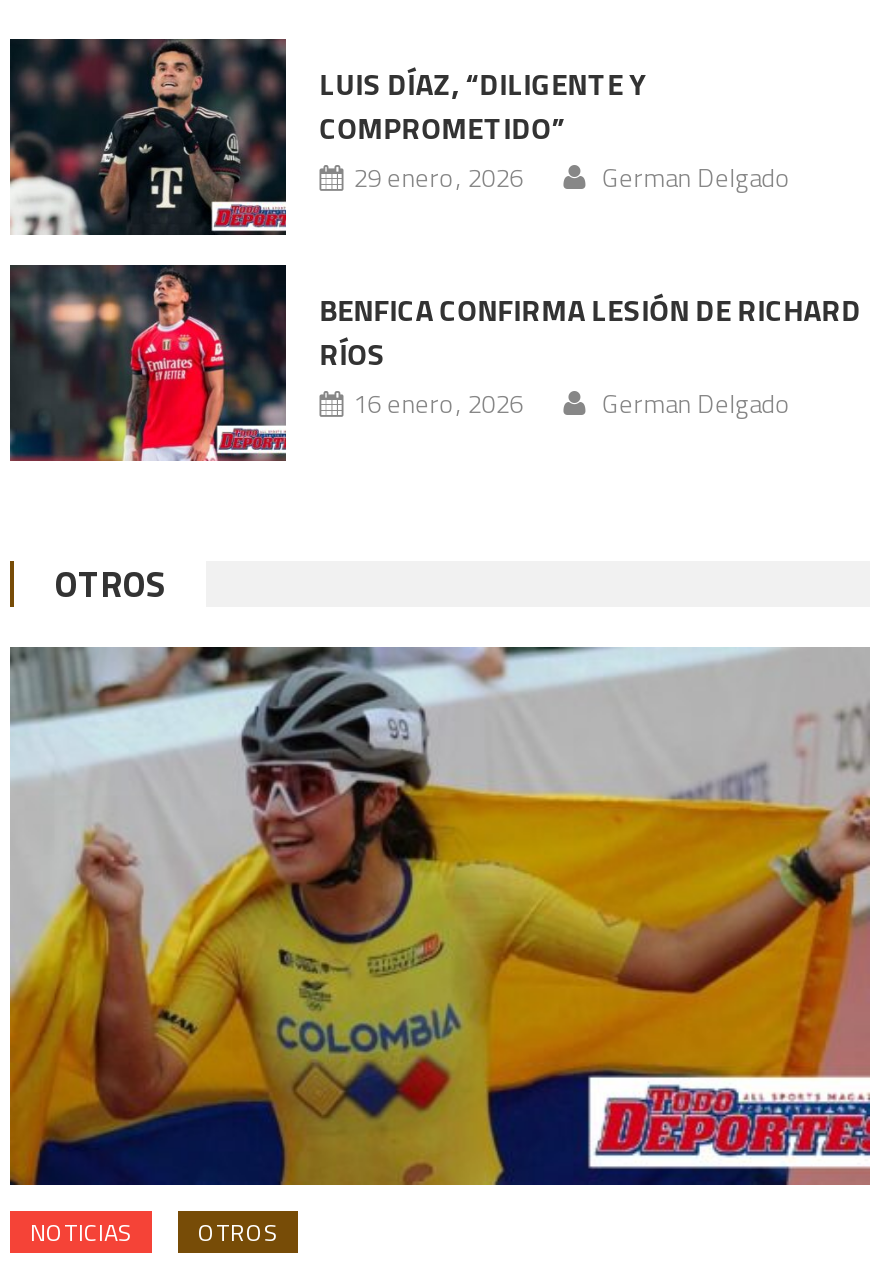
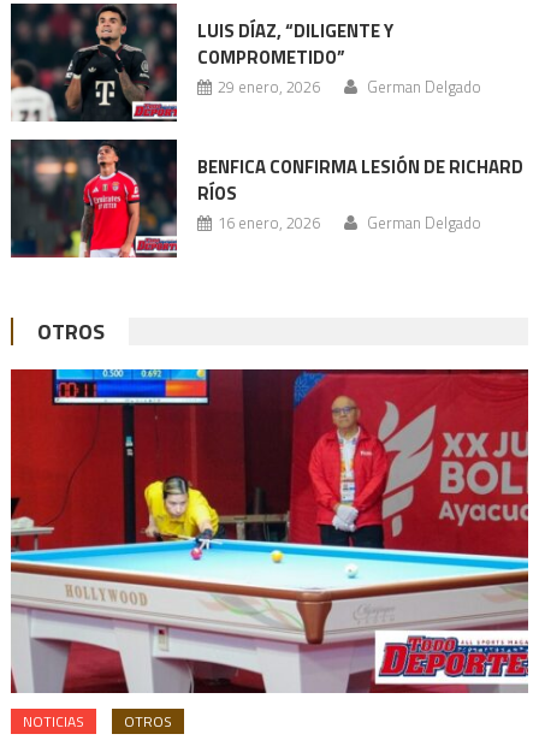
[8,645,872,1187] [image] -> [10,368,529,694] [image]

